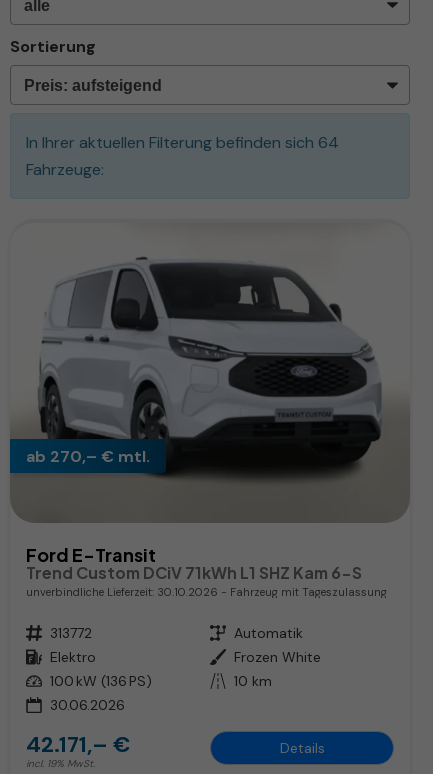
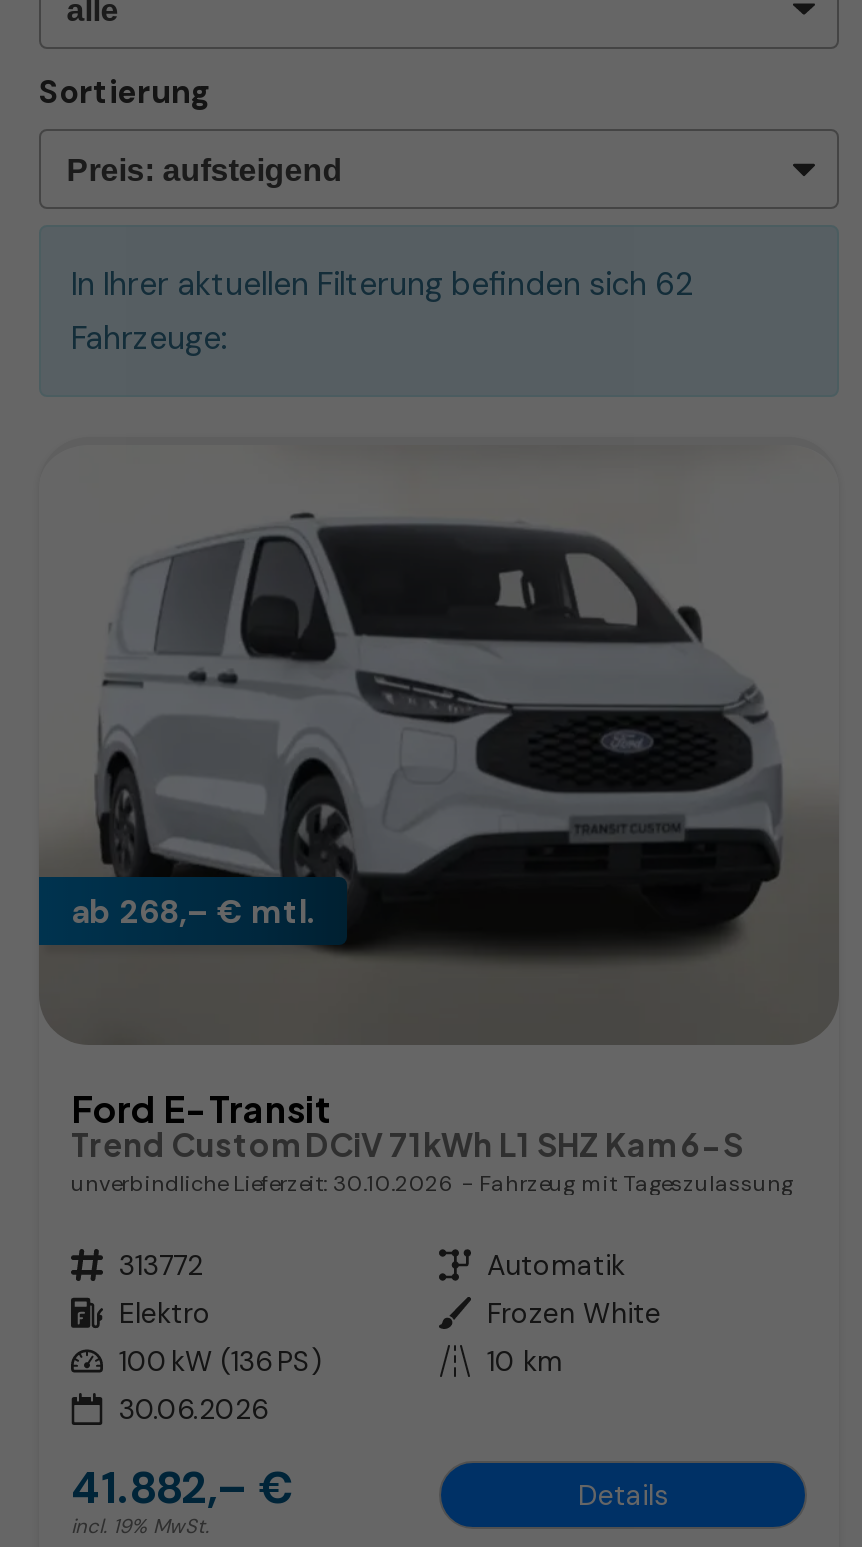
[26,132,339,153] In Ihrer aktuellen Filterung befinden sich 64 -> [71,263,693,305] In Ihrer aktuellen Filterung befinden sich 62
[26,446,150,467] ab 270,– € mtl. -> [71,890,315,932] ab 268,– € mtl.
[26,730,130,759] 42.171,– € -> [71,1459,293,1517] 41.882,– €

